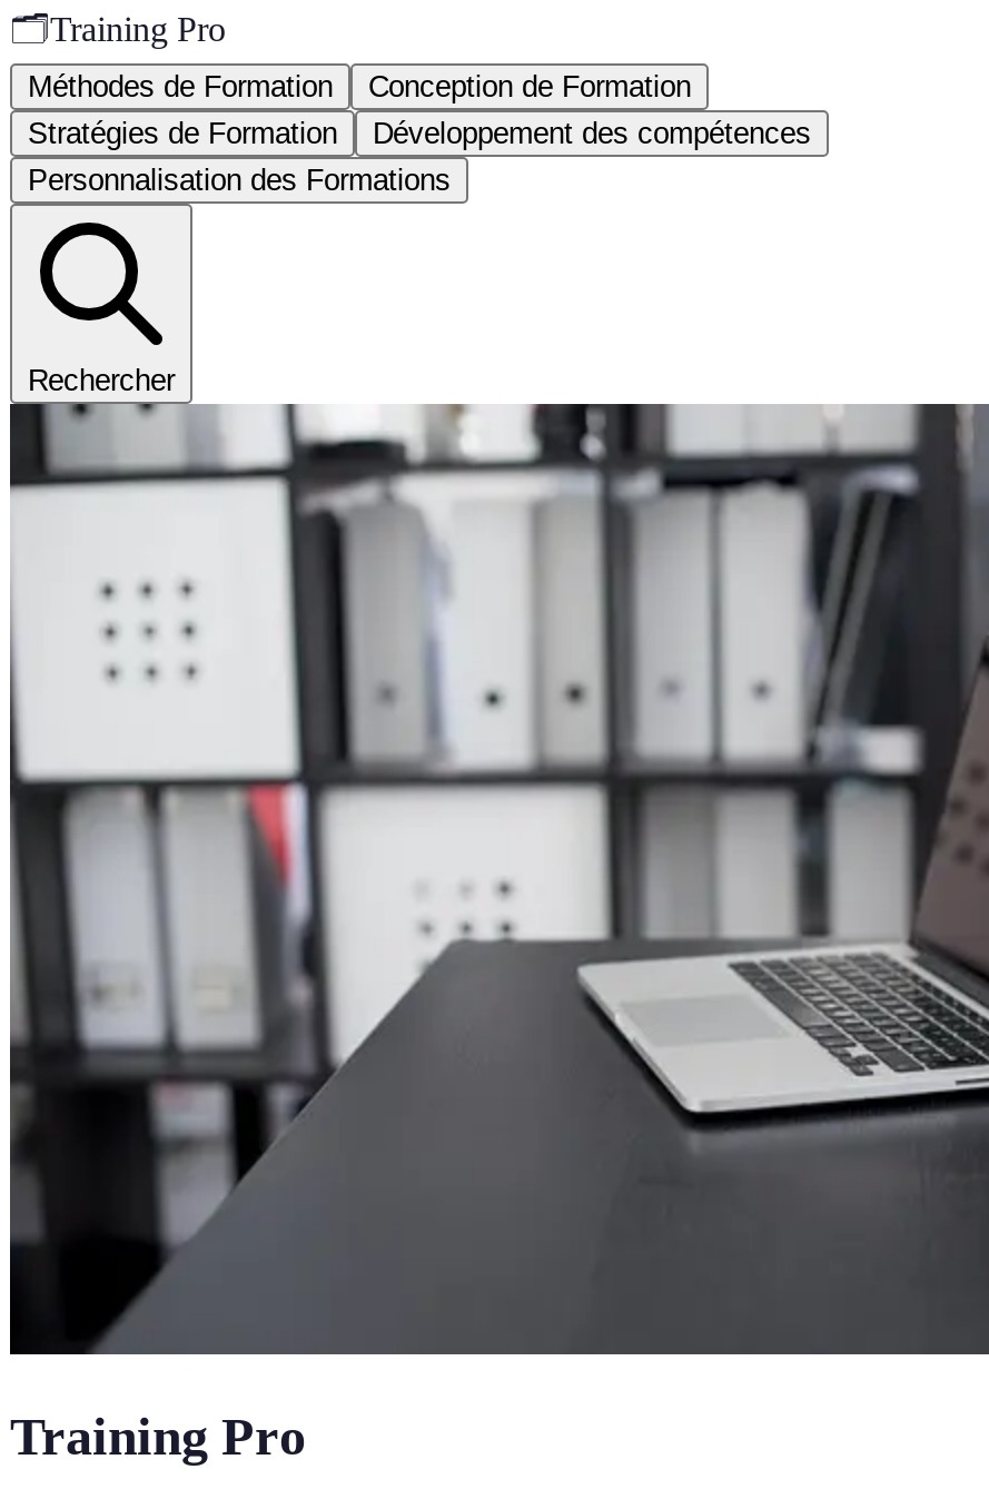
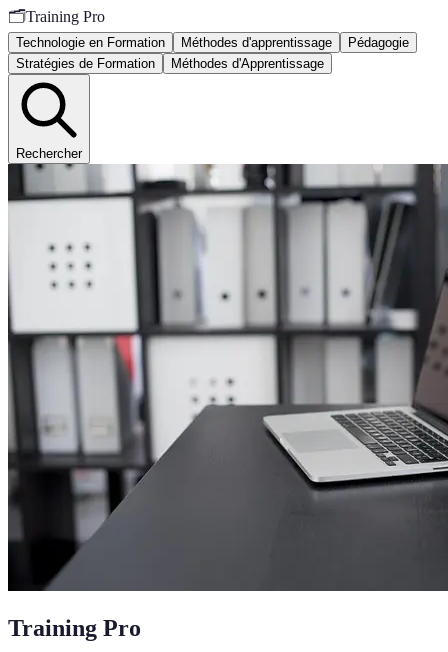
[28,70,691,103] Méthodes de Formation | Conception de Formation -> [16,35,409,50] Technologie en Formation | Méthodes d'apprentissage | Pédagogie
[28,117,811,197] Développement des compétences | Personnalisation des Formations -> [171,56,324,71] Méthodes d'Apprentissage

